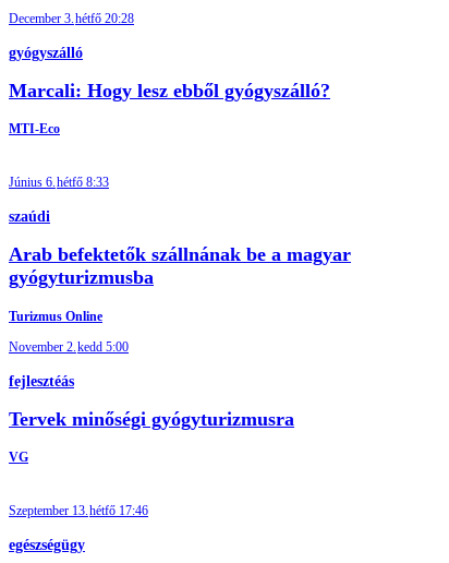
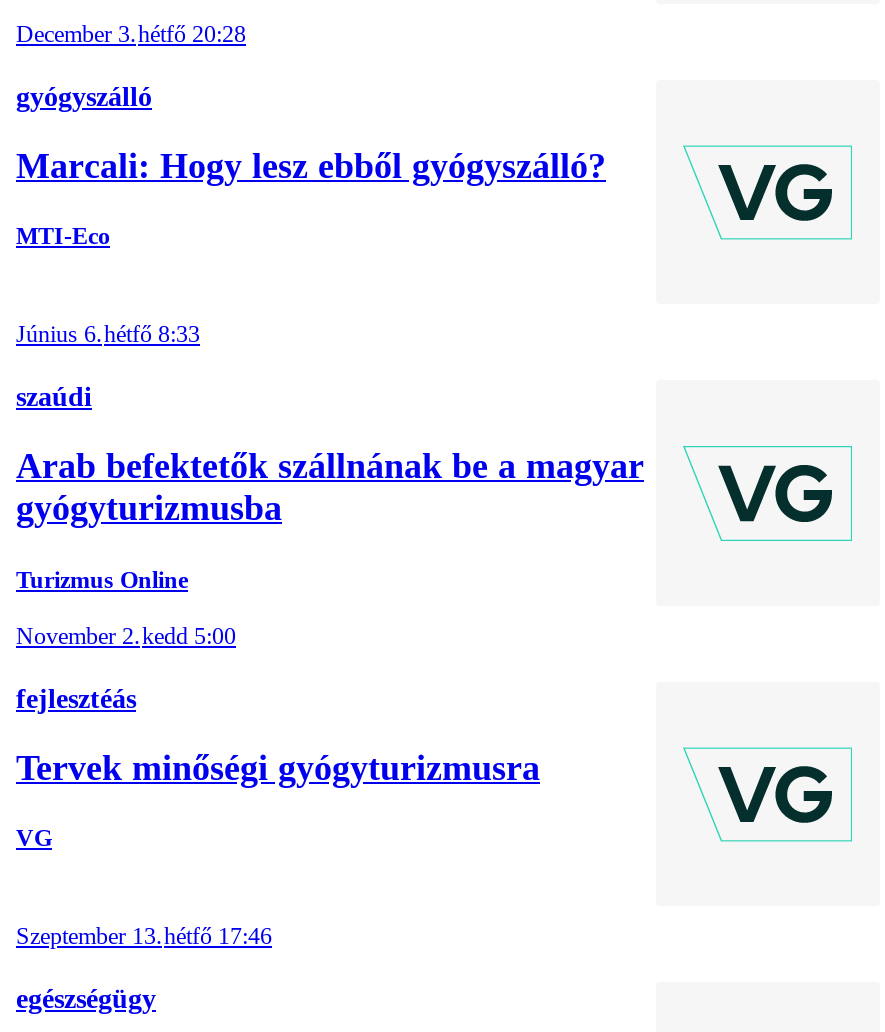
none -> [682,142,854,242] [image]
none -> [682,444,854,544] [image]
none -> [682,744,854,844] [image]

